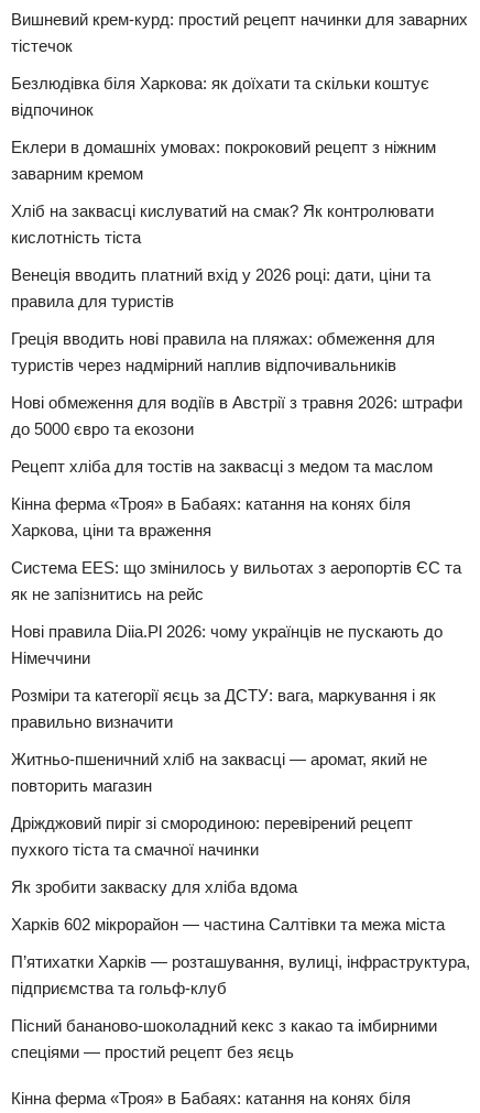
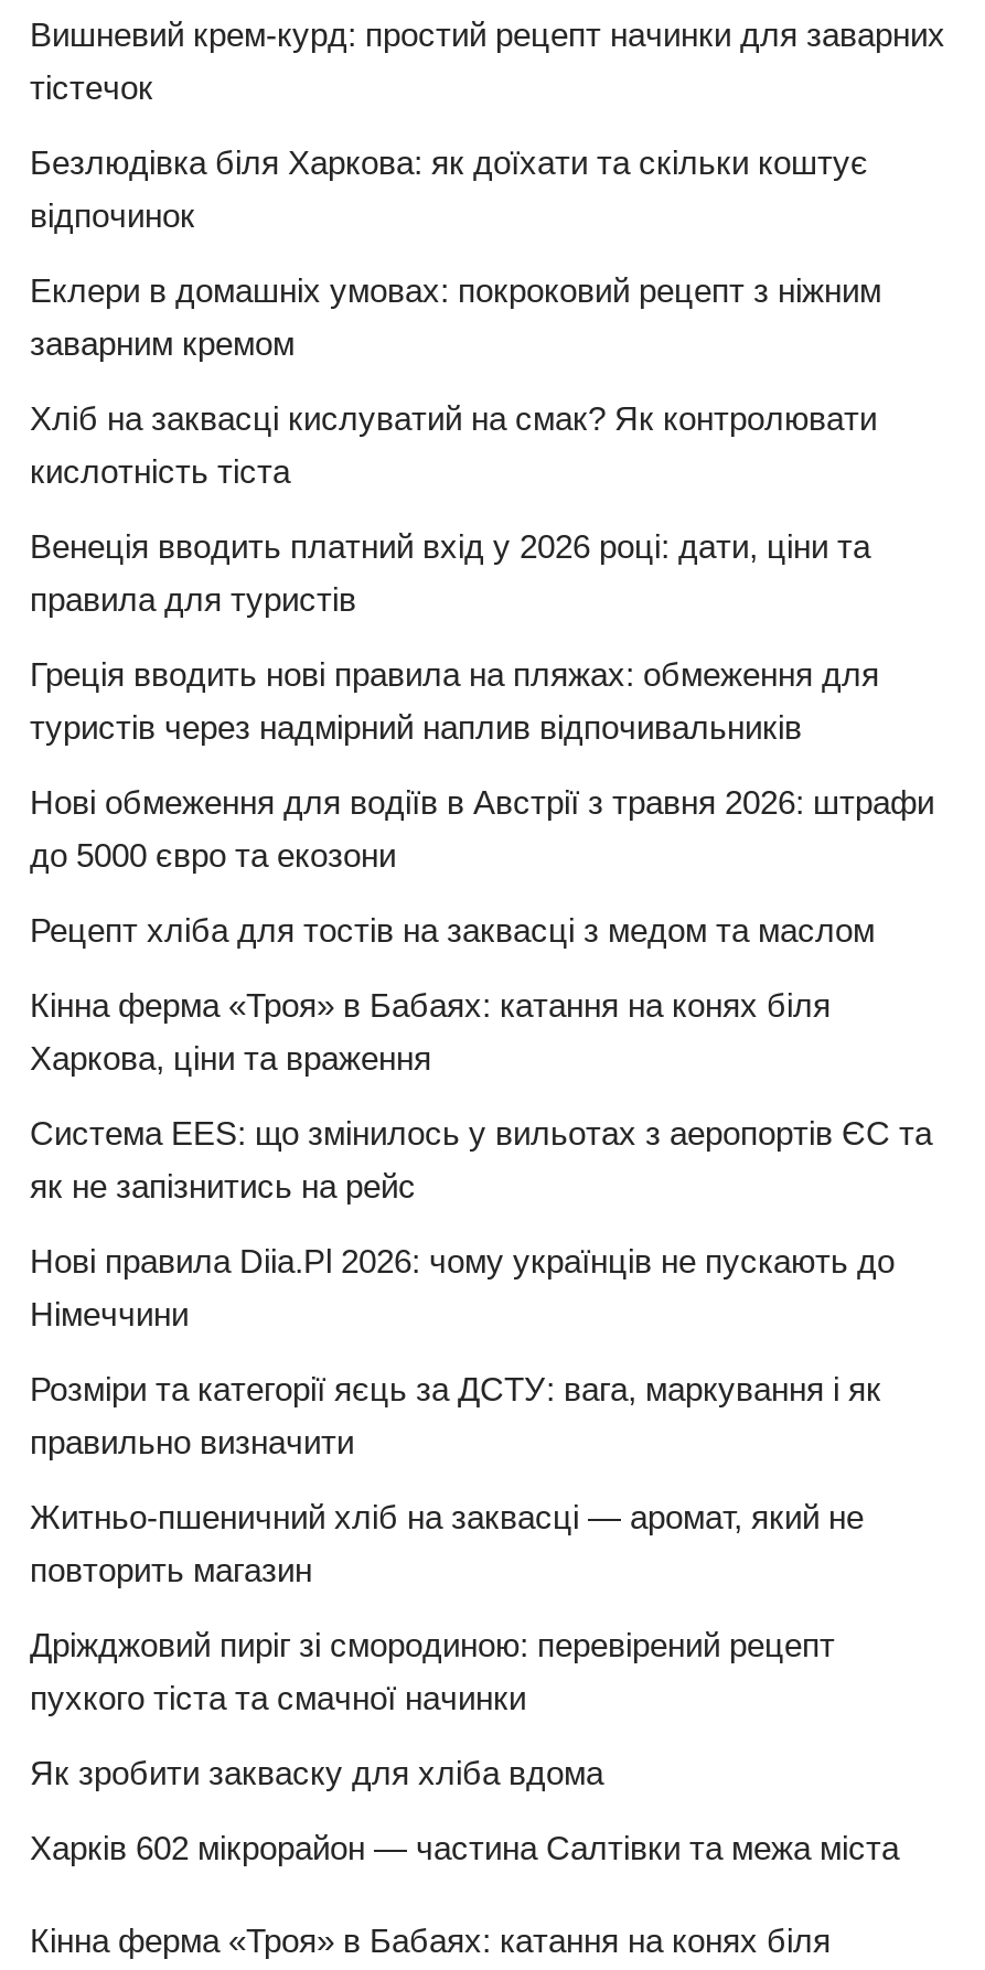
[11,952,470,1061] П’ятихатки Харків — розташування, вулиці, інфраструктура, | підприємства та гольф-клуб | Пісний бананово-шоколадний кекс з какао та імбирними | спеціями — простий рецепт без яєць -> none

